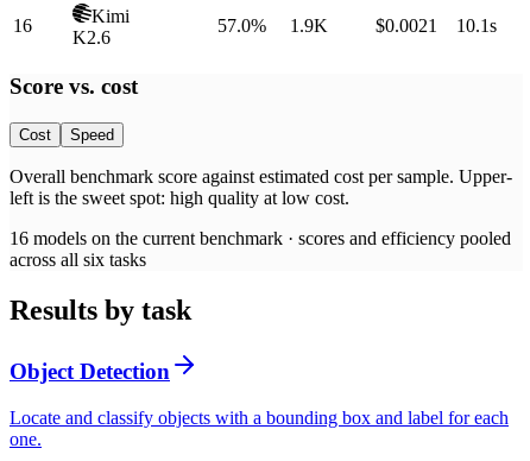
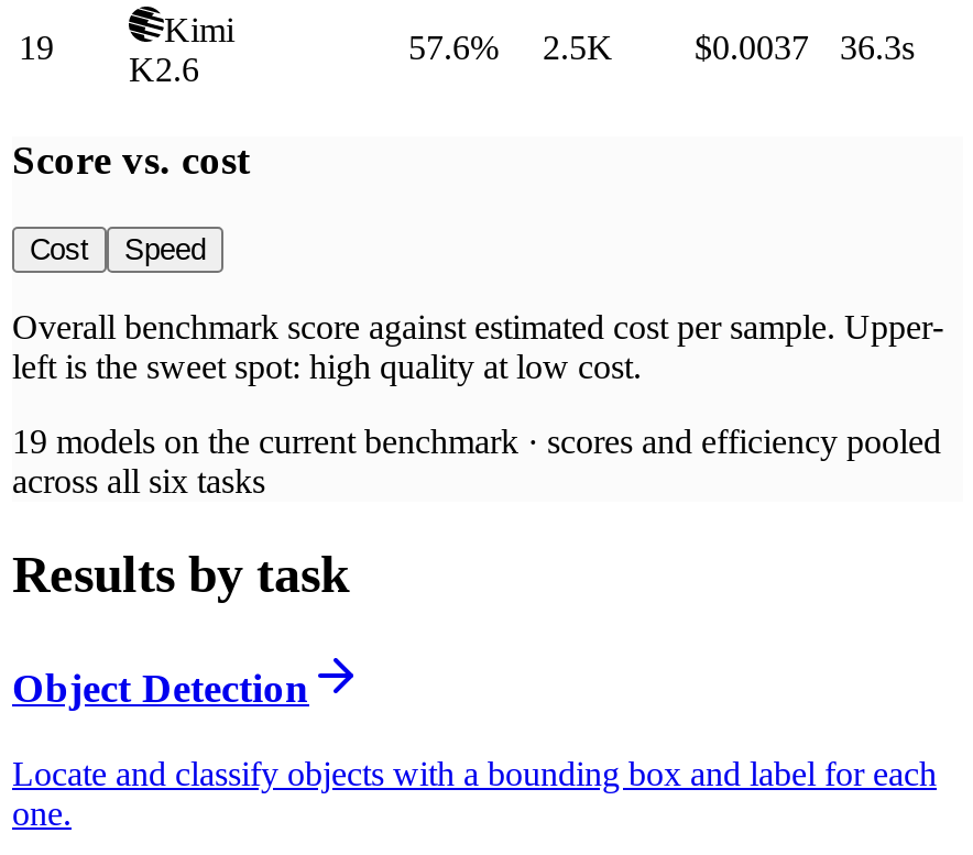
[13,15,32,35] 16 -> [19,28,54,65] 19
[217,15,497,35] 57.0% | 1.9K | $0.0021 | 10.1s -> [408,28,915,65] 57.6% | 2.5K | $0.0037 | 36.3s
[10,228,511,248] 16 models on the current benchmark · scores and efficiency pooled -> [12,423,941,460] 19 models on the current benchmark · scores and efficiency pooled

